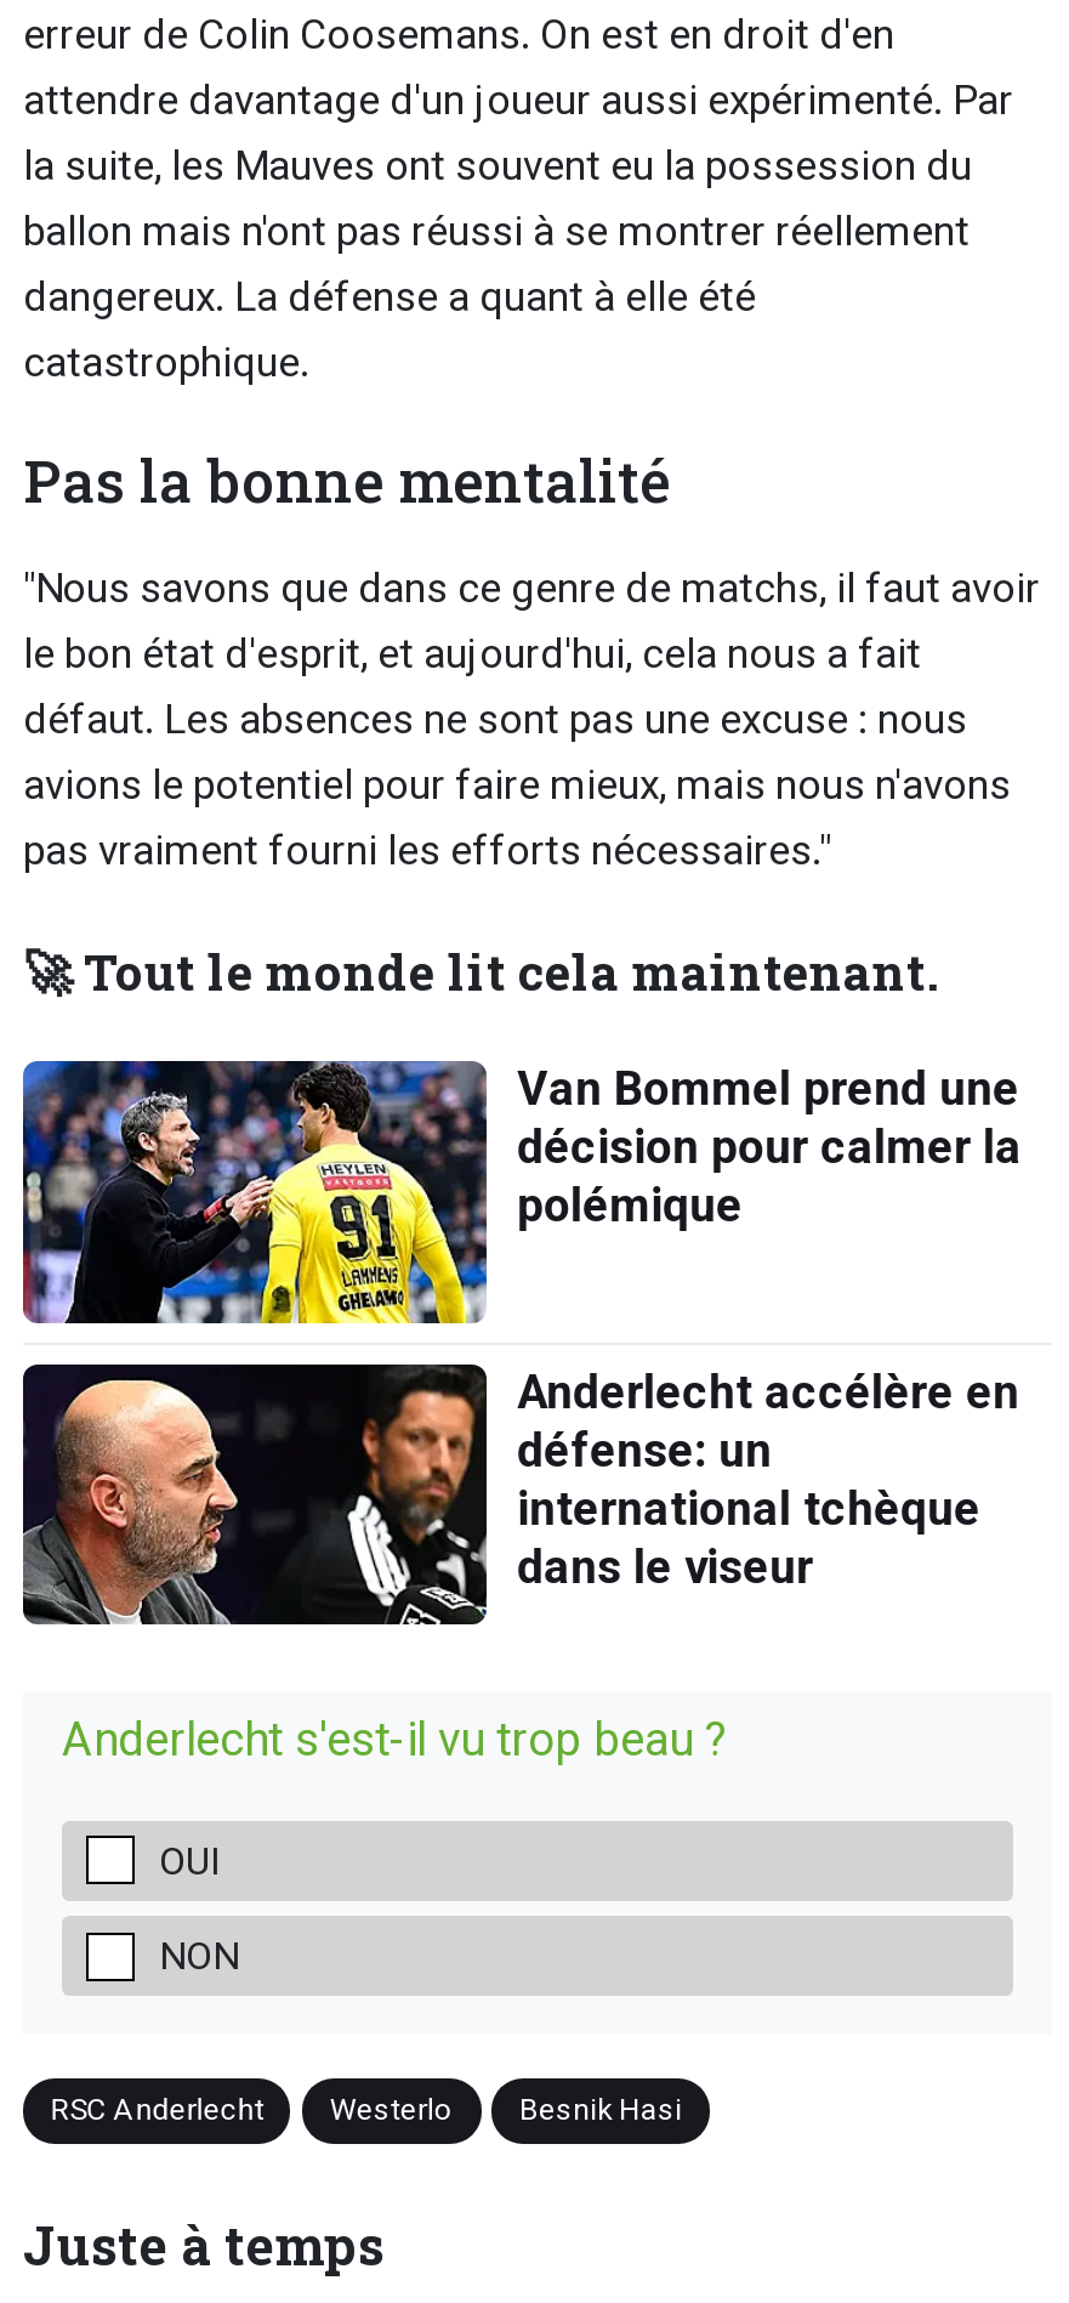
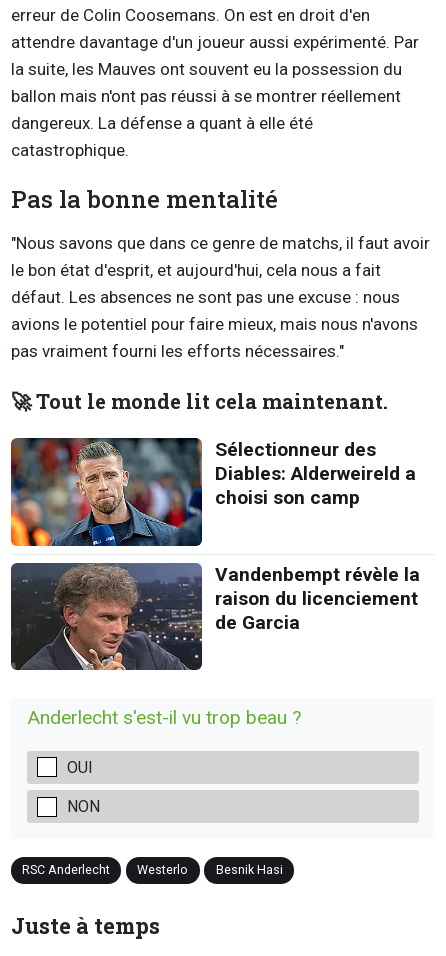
[21,1059,1022,1326] [image] | Van Bommel prend une | décision pour calmer la | polémique -> [10,437,416,547] [image] | Sélectionneur des | Diables: Alderweireld a | choisi son camp
[23,1362,1019,1627] [image] | Anderlecht accélère en | défense: un | international tchèque | dans le viseur -> [11,562,420,671] [image] | Vandenbempt révèle la | raison du licenciement | de Garcia

